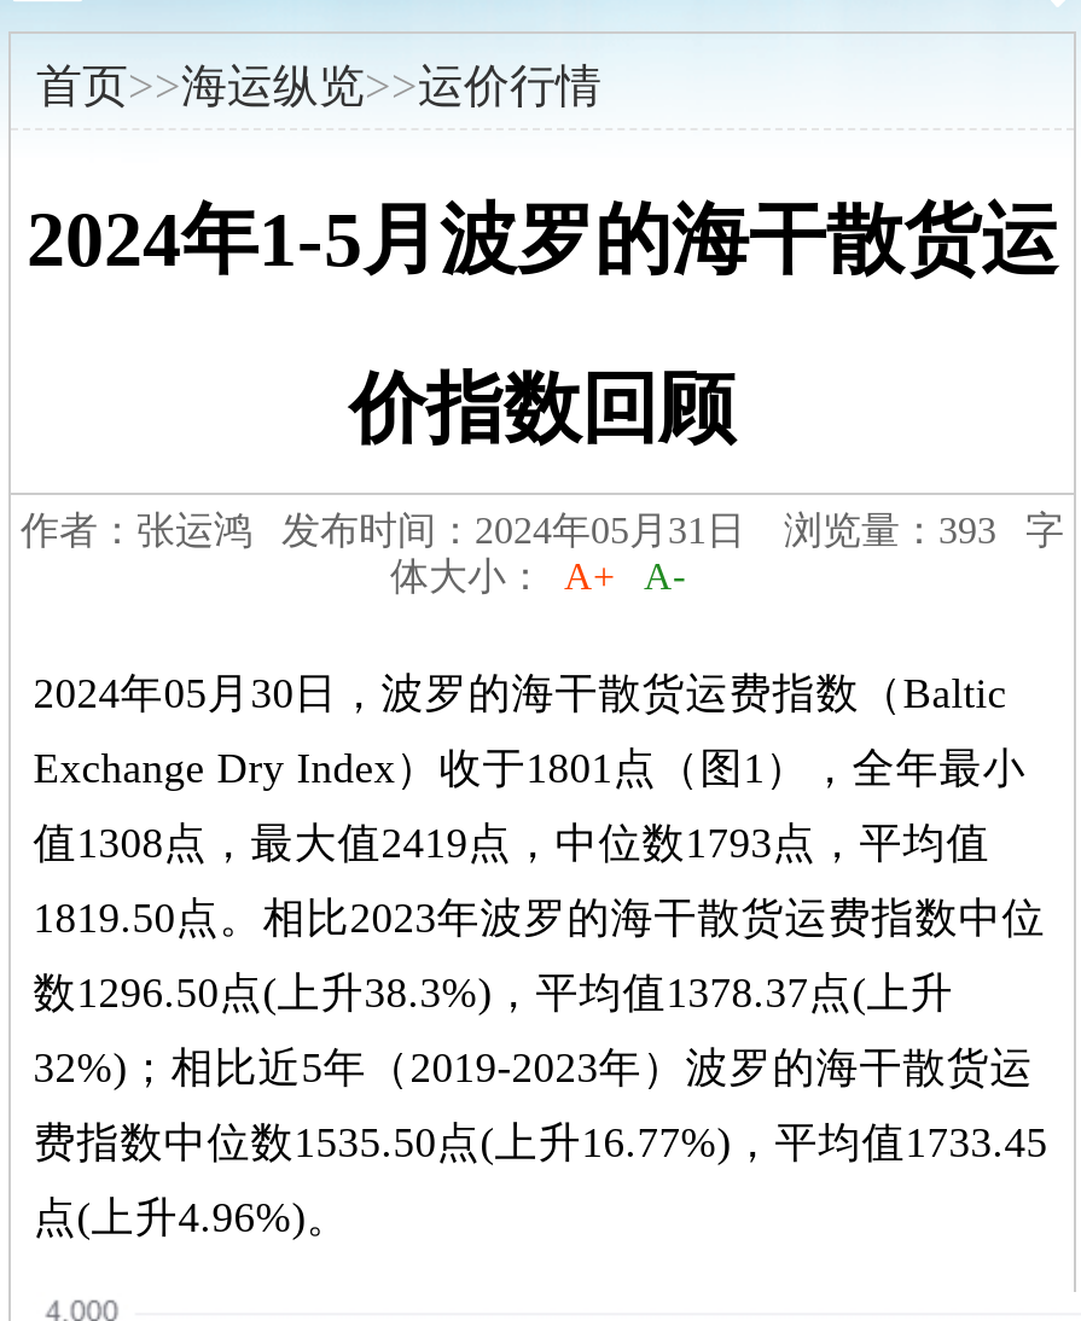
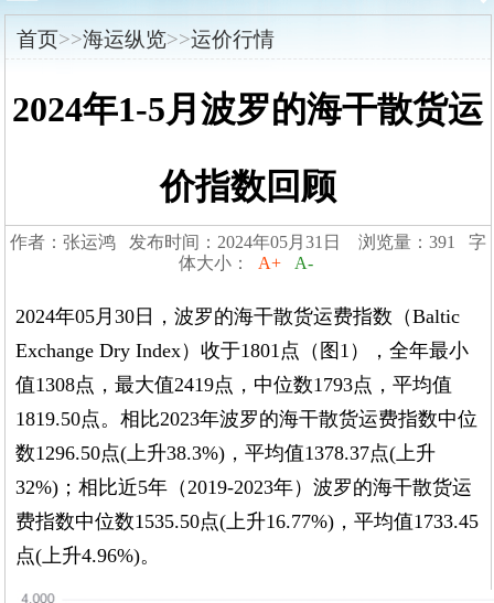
[21,511,1064,552] 作者：张运鸿 发布时间：2024年05月31日 浏览量：393 字 -> [10,233,486,252] 作者：张运鸿 发布时间：2024年05月31日 浏览量：391 字

